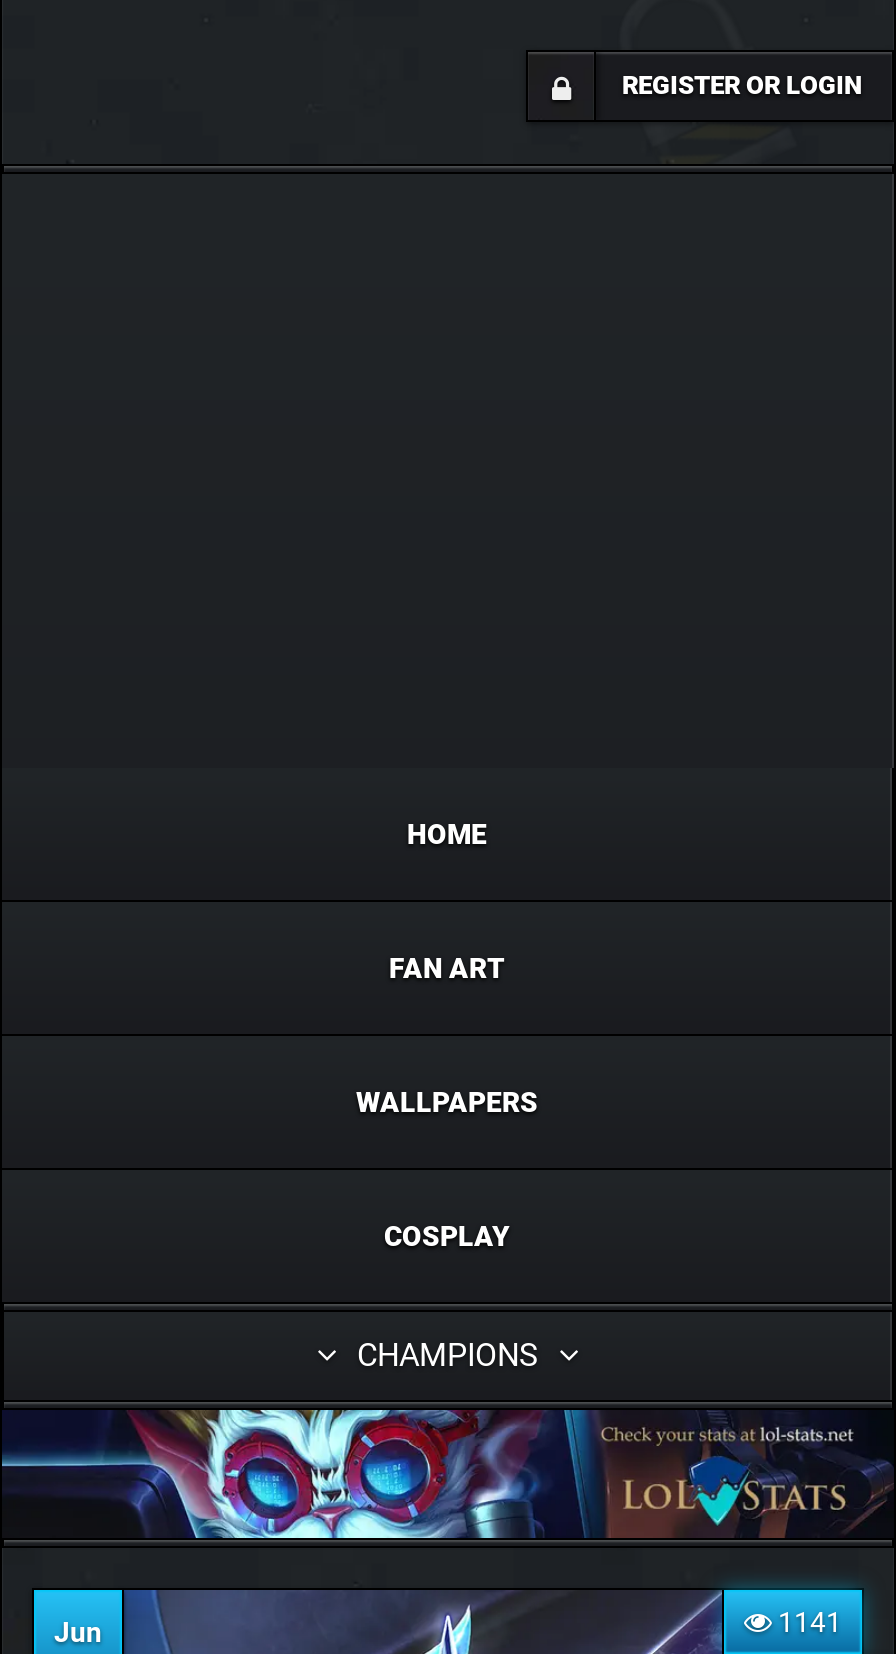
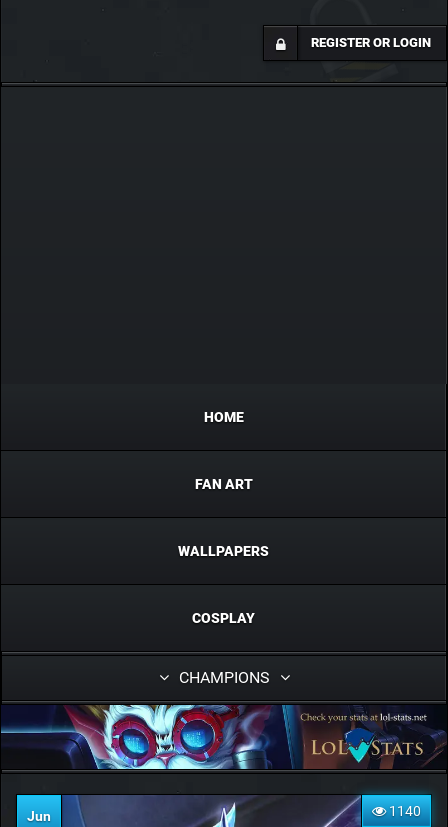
[772,1605,842,1637] 1141 -> [386,802,421,818] 1140

